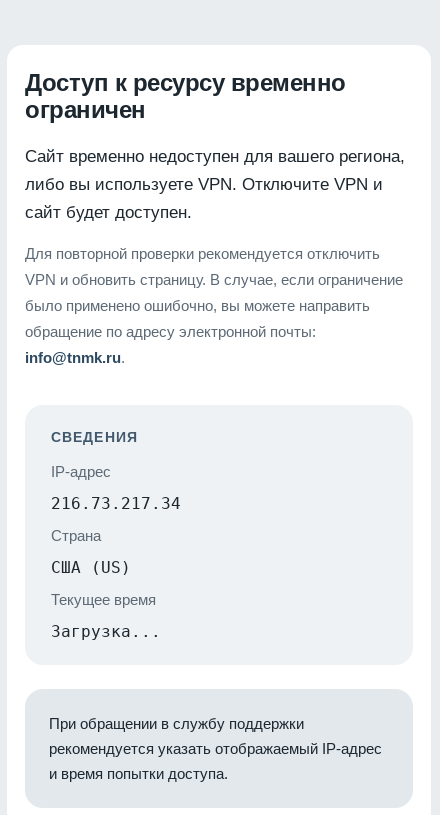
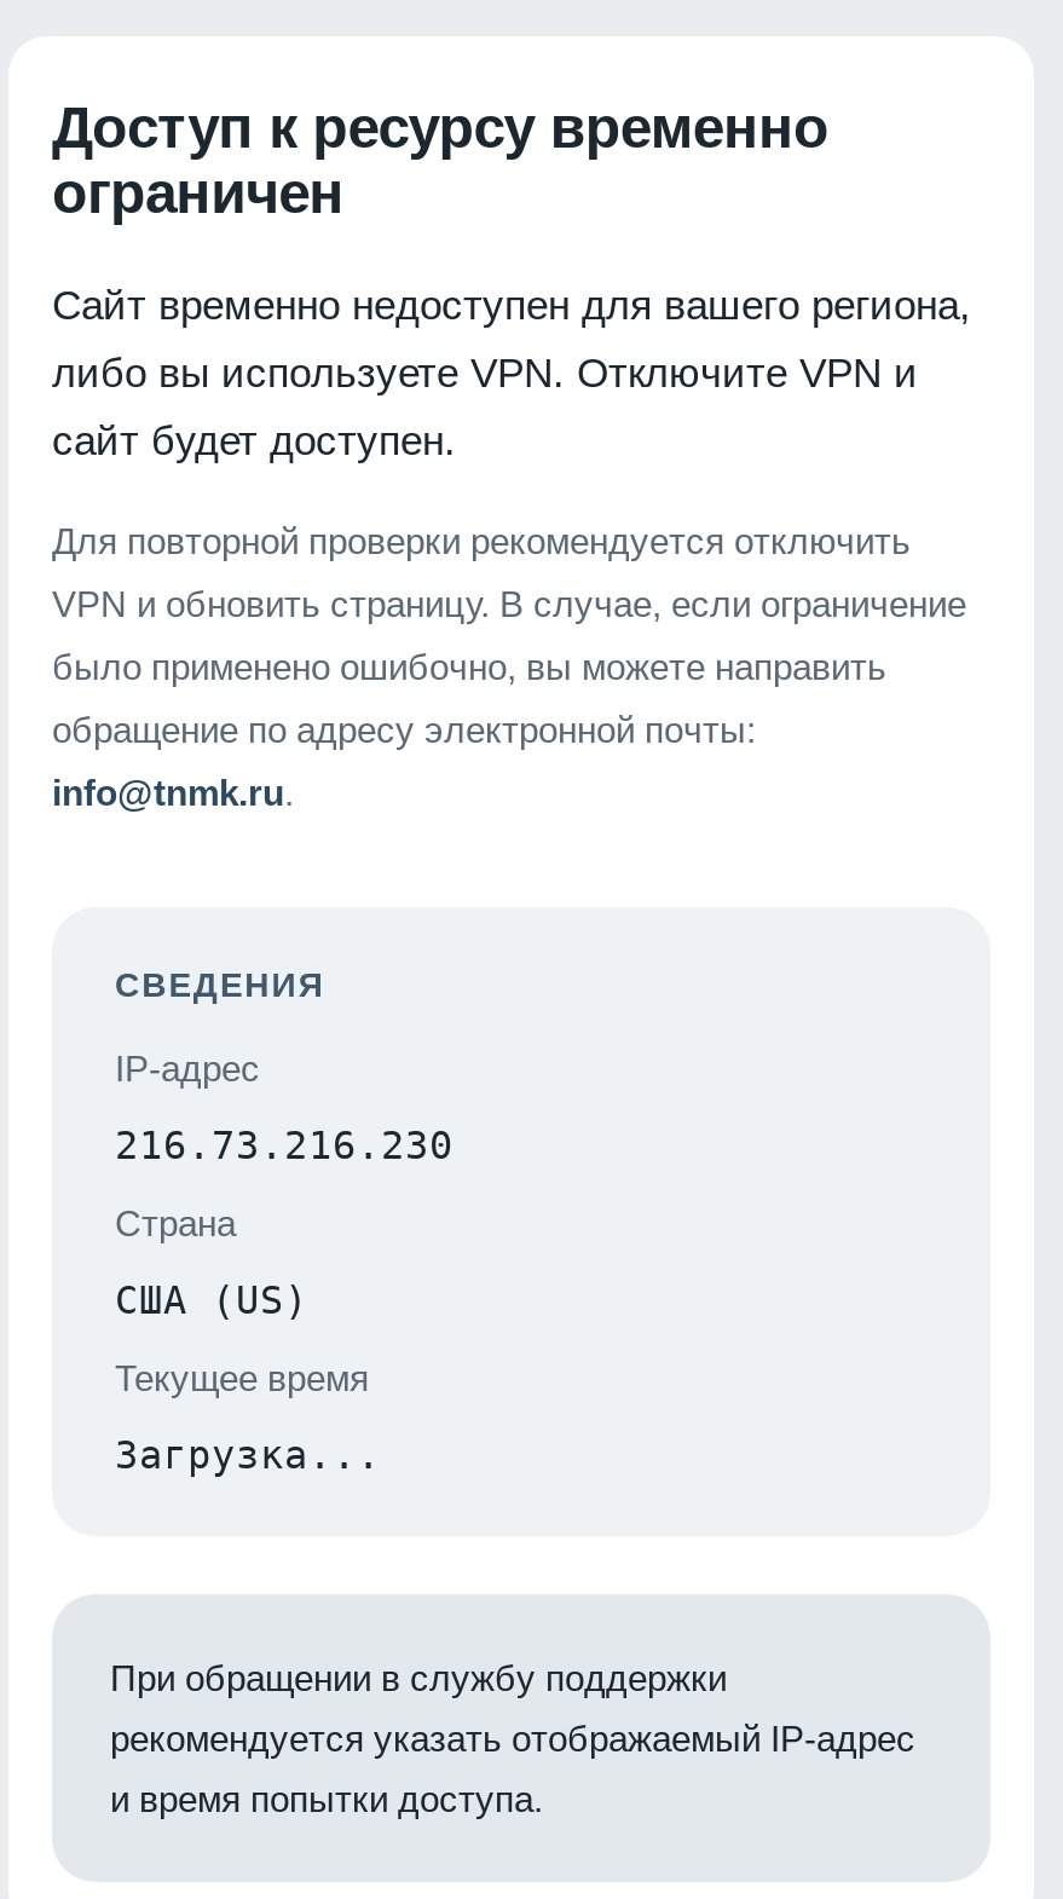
[51,493,181,512] 216.73.217.34 -> [115,1121,453,1167] 216.73.216.230

